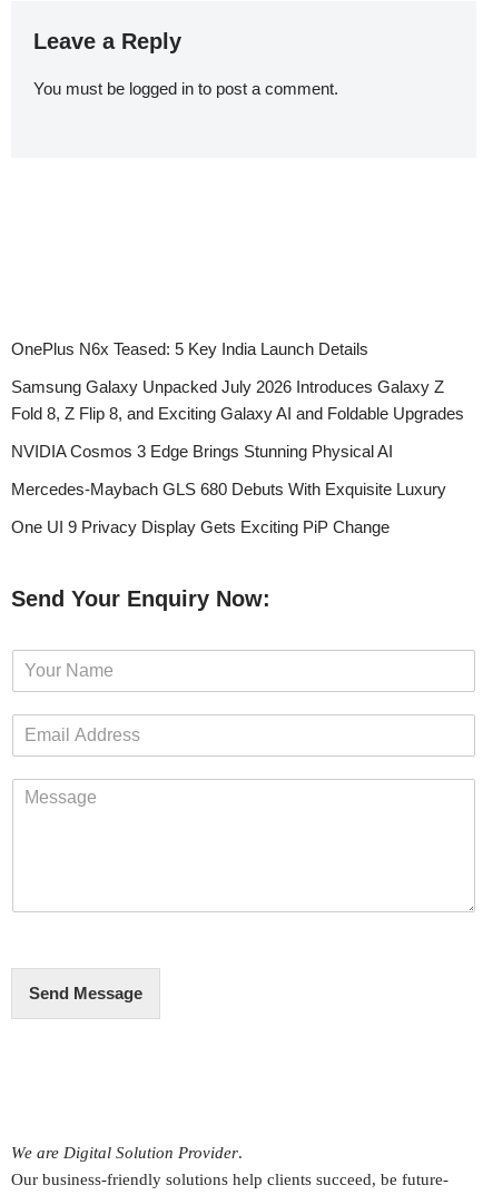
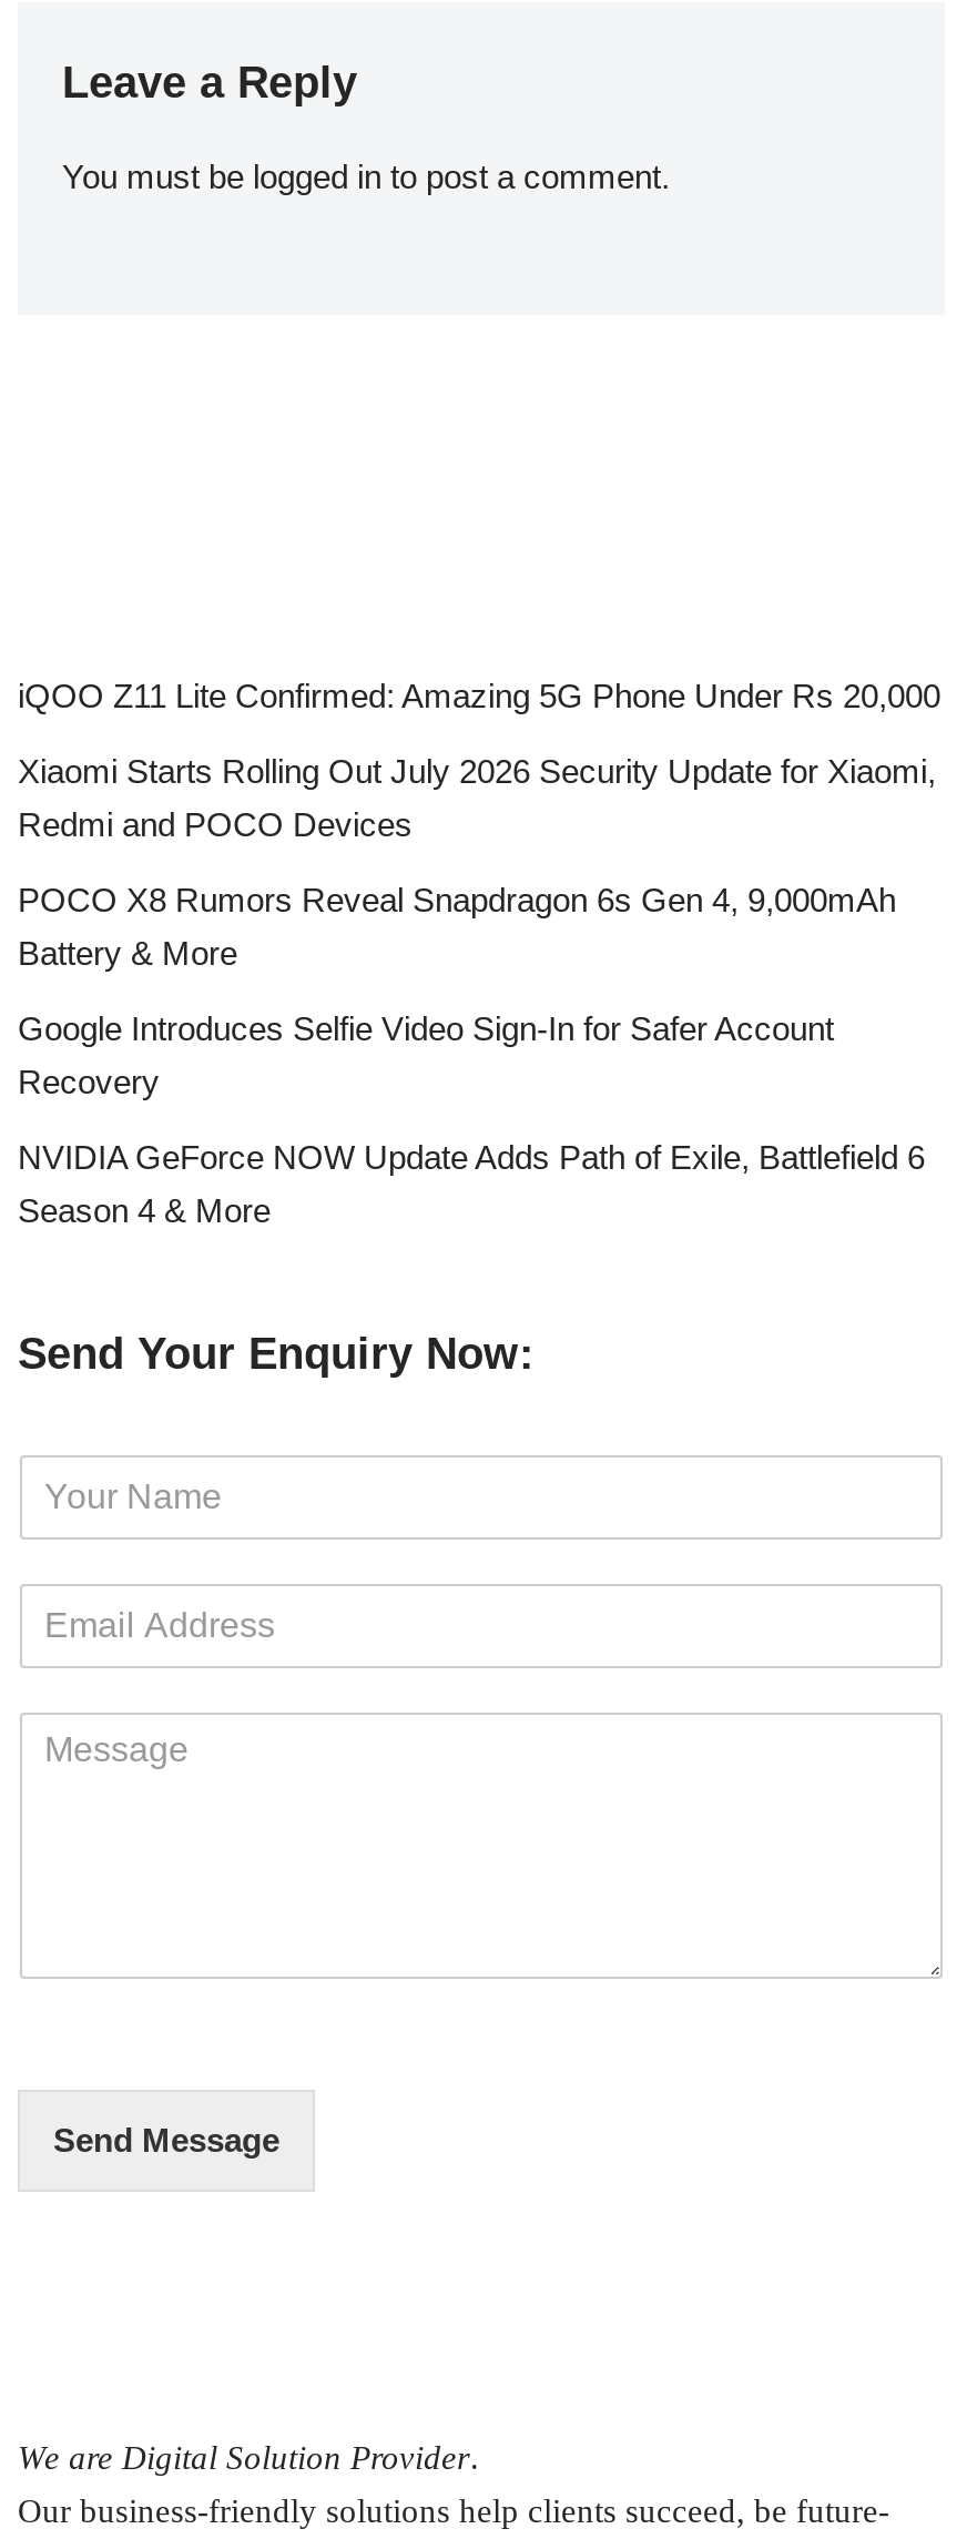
[11,339,368,358] OnePlus N6x Teased: 5 Key India Launch Details -> [18,676,940,713] iQOO Z11 Lite Confirmed: Amazing 5G Phone Under Rs 20,000
[11,377,464,422] Samsung Galaxy Unpacked July 2026 Introduces Galaxy Z | Fold 8, Z Flip 8, and Exciting Galaxy AI and Foldable Upgrades -> [18,751,936,842] Xiaomi Starts Rolling Out July 2026 Security Update for Xiaomi, | Redmi and POCO Devices
[11,441,393,460] NVIDIA Cosmos 3 Edge Brings Stunning Physical AI -> [18,880,896,971] POCO X8 Rumors Reveal Snapdragon 6s Gen 4, 9,000mAh | Battery & More
[11,479,446,498] Mercedes-Maybach GLS 680 Debuts With Exquisite Luxury -> [18,1009,834,1099] Google Introduces Selfie Video Sign-In for Safer Account | Recovery
[11,517,390,536] One UI 9 Privacy Display Gets Exciting PiP Change -> [18,1137,925,1228] NVIDIA GeForce NOW Update Adds Path of Exile, Battlefield 6 | Season 4 & More

